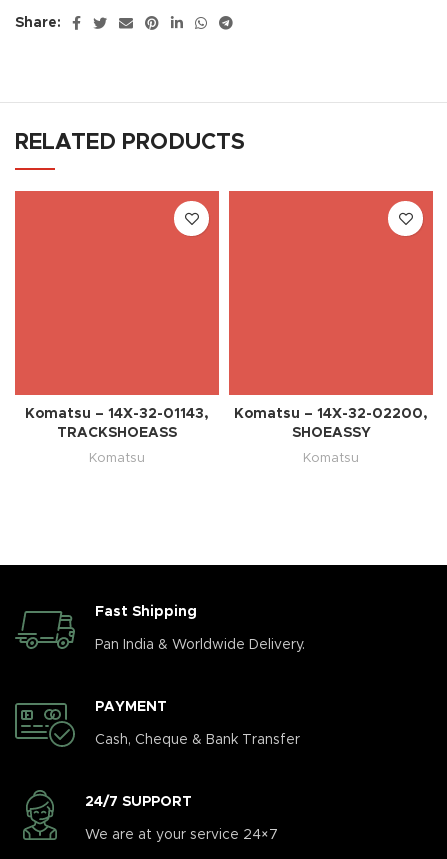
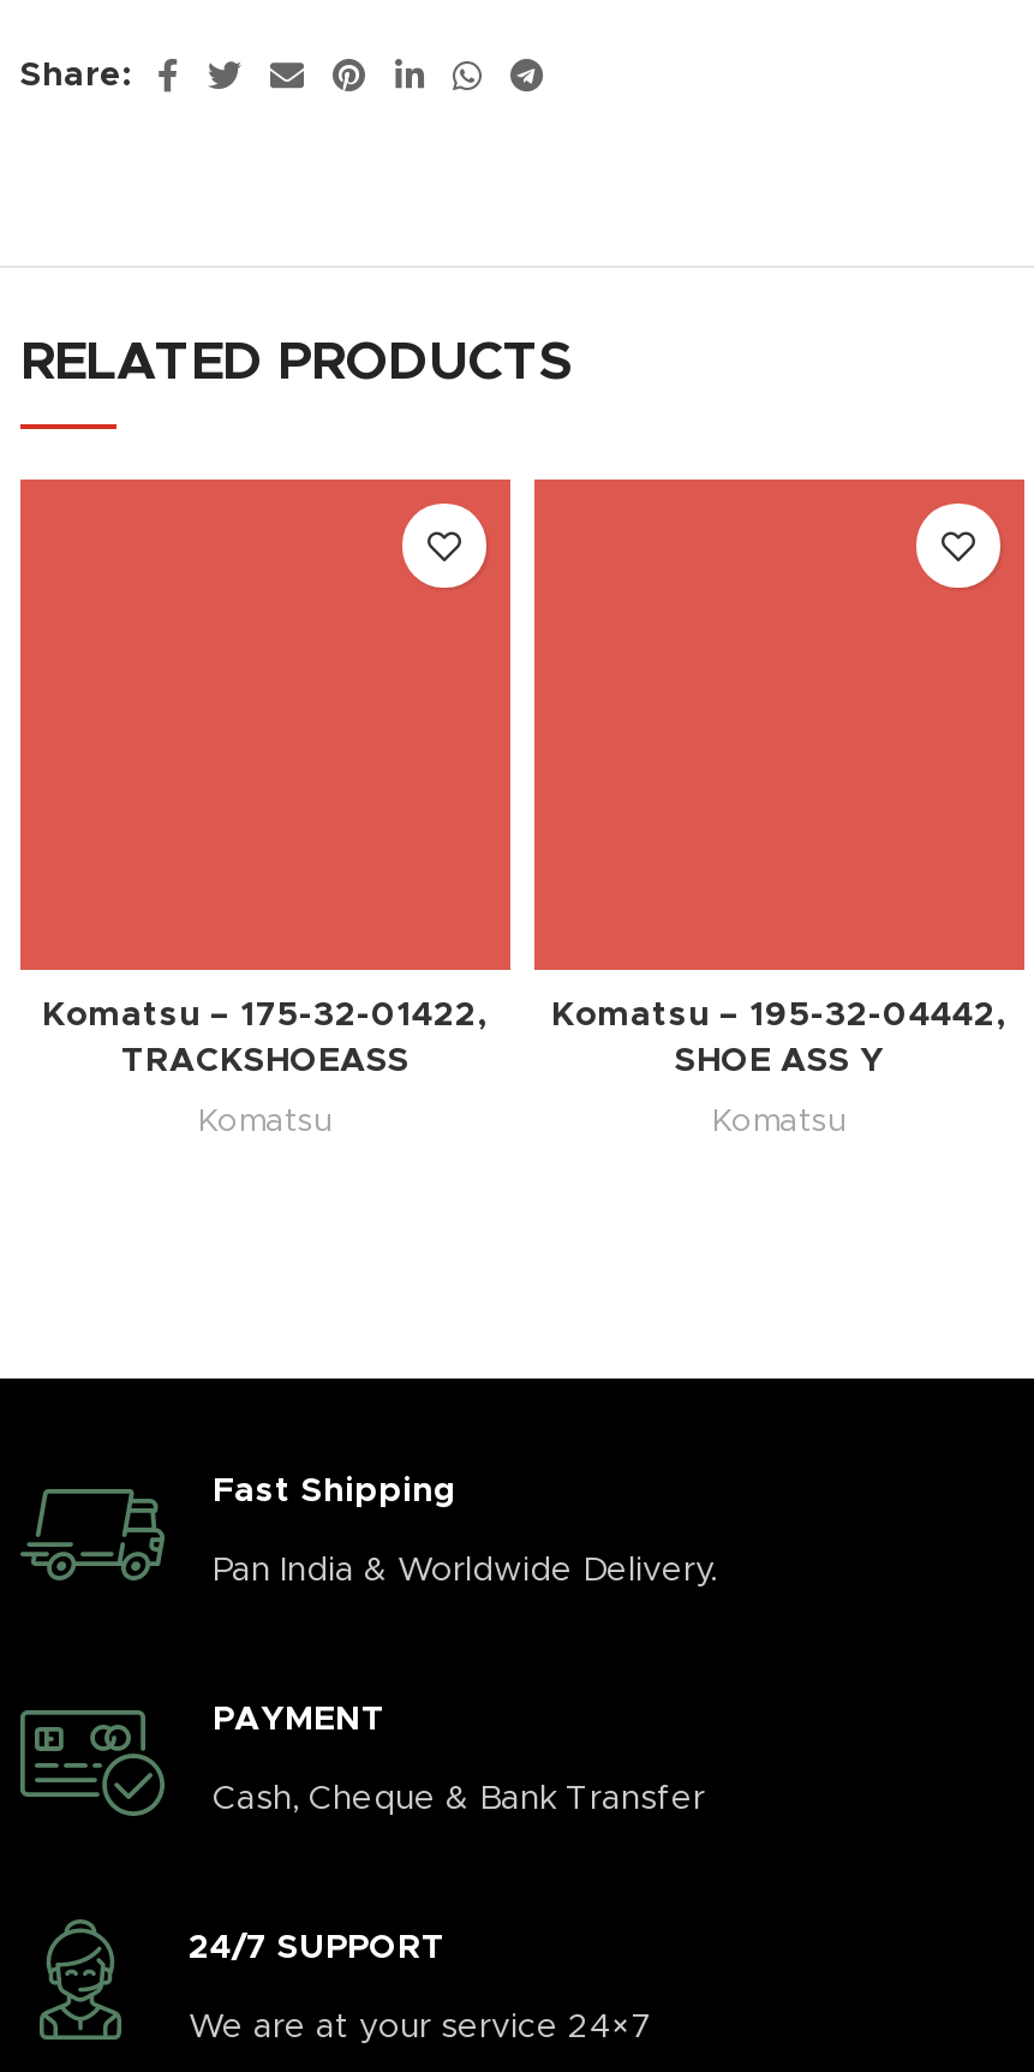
[25,407,209,421] Komatsu – 14X-32-01143, -> [42,999,489,1032] Komatsu – 175-32-01422,
[234,407,428,440] Komatsu – 14X-32-02200, | SHOEASSY -> [551,999,1008,1078] Komatsu – 195-32-04442, | SHOE ASS Y

